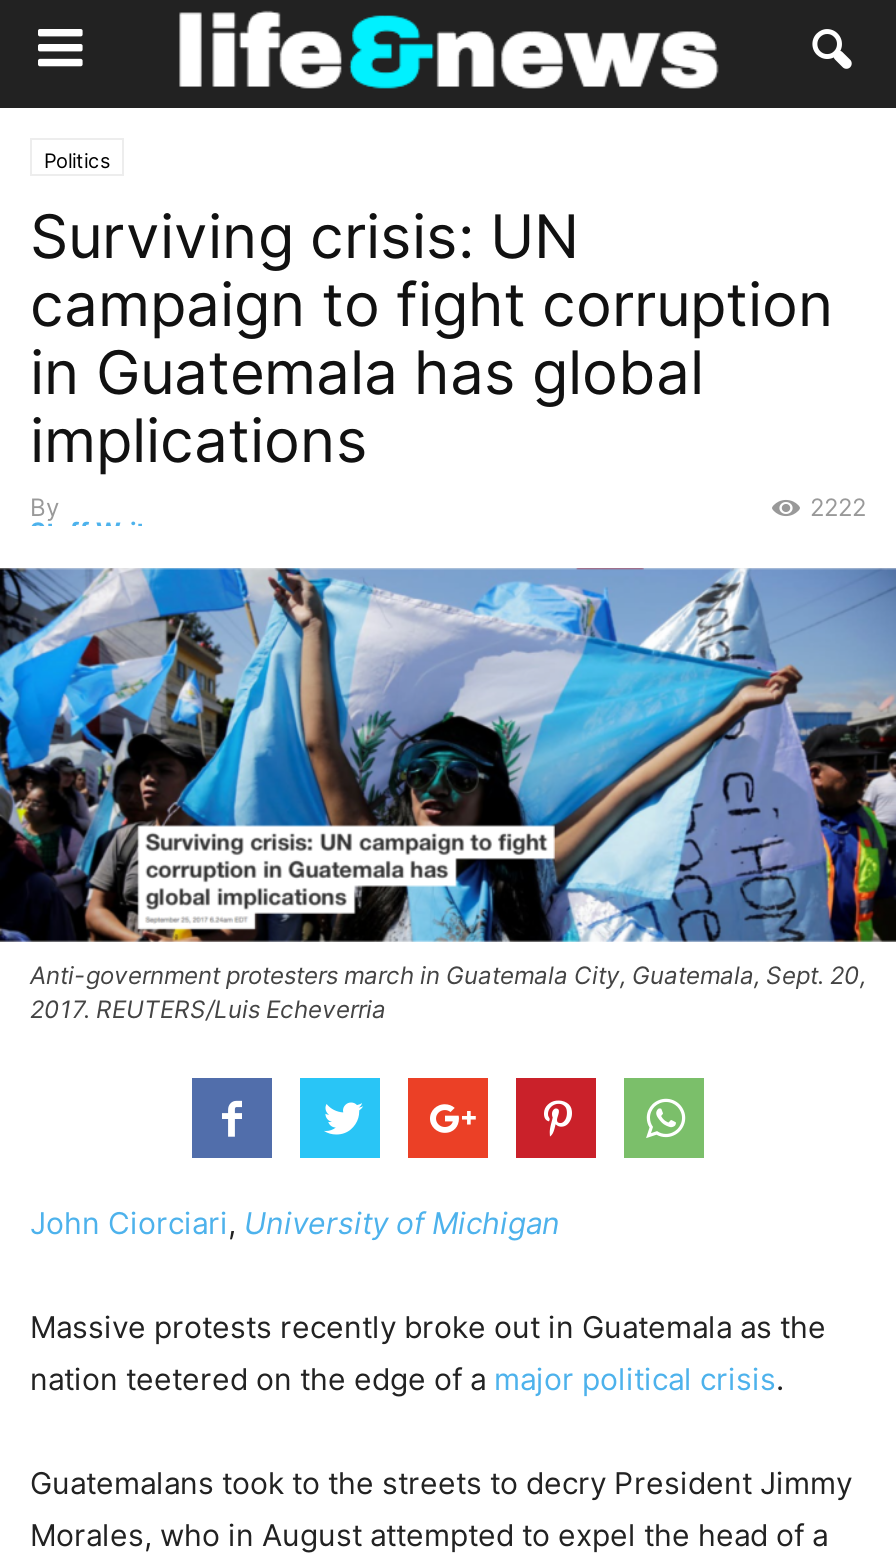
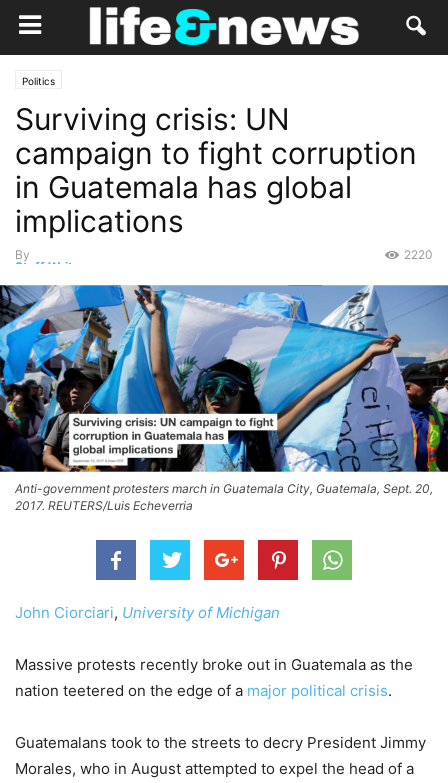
[810,492,866,522] 2222 -> [404,247,433,262] 2220

